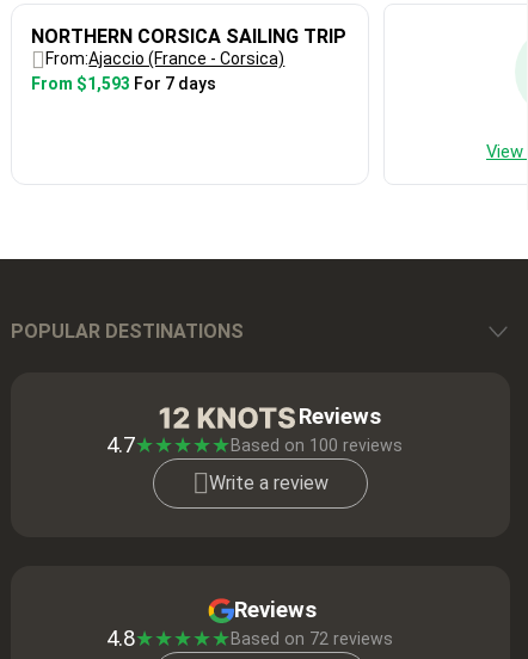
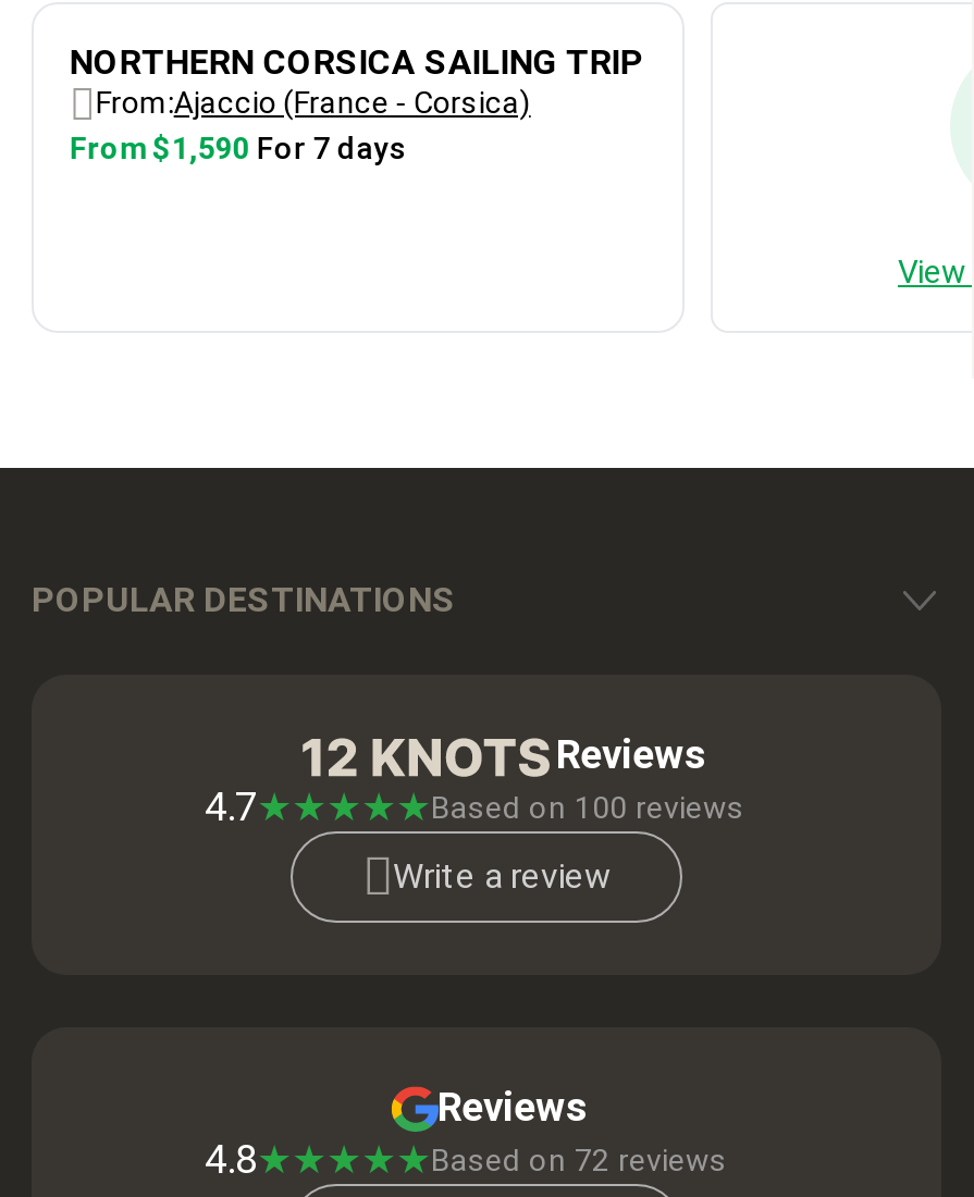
[31,73,217,93] From $1,593 For 7 days -> [69,129,407,164] From $1,590 For 7 days

